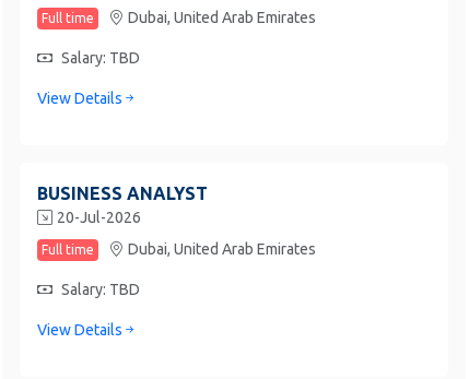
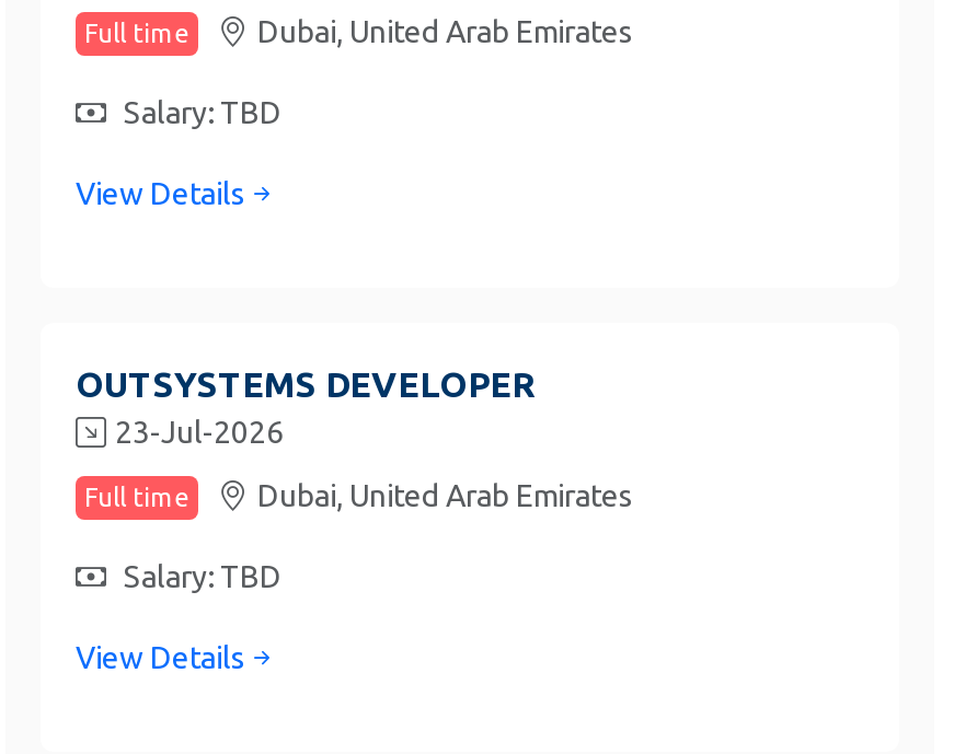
[37,183,208,226] BUSINESS ANALYST | 20-Jul-2026 -> [76,364,533,450] OUTSYSTEMS DEVELOPER | 23-Jul-2026

